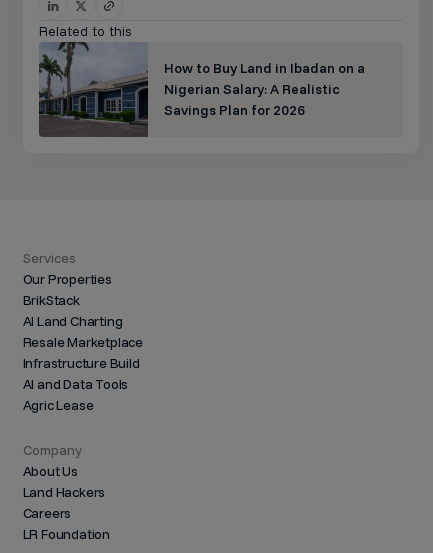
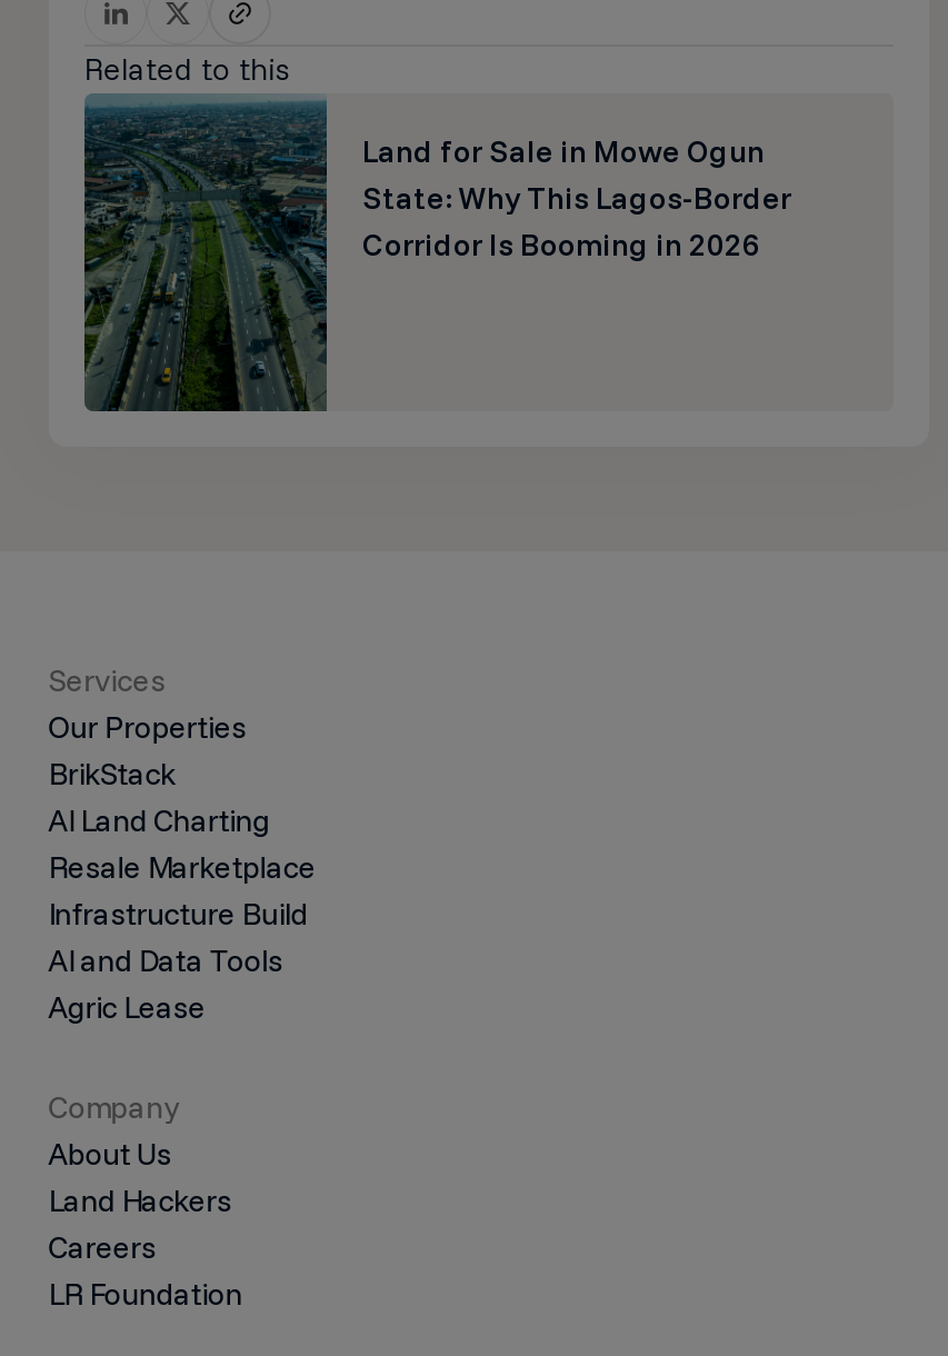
[38,43,365,138] [image] | How to Buy Land in Ibadan on a | Nigerian Salary: A Realistic | Savings Plan for 2026 -> [82,96,791,413] [image] | Land for Sale in Mowe Ogun | State: Why This Lagos-Border | Corridor Is Booming in 2026

